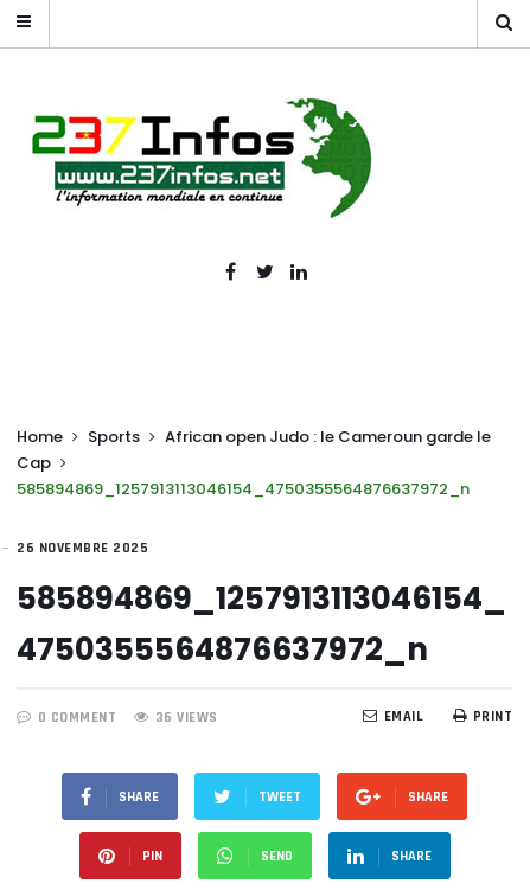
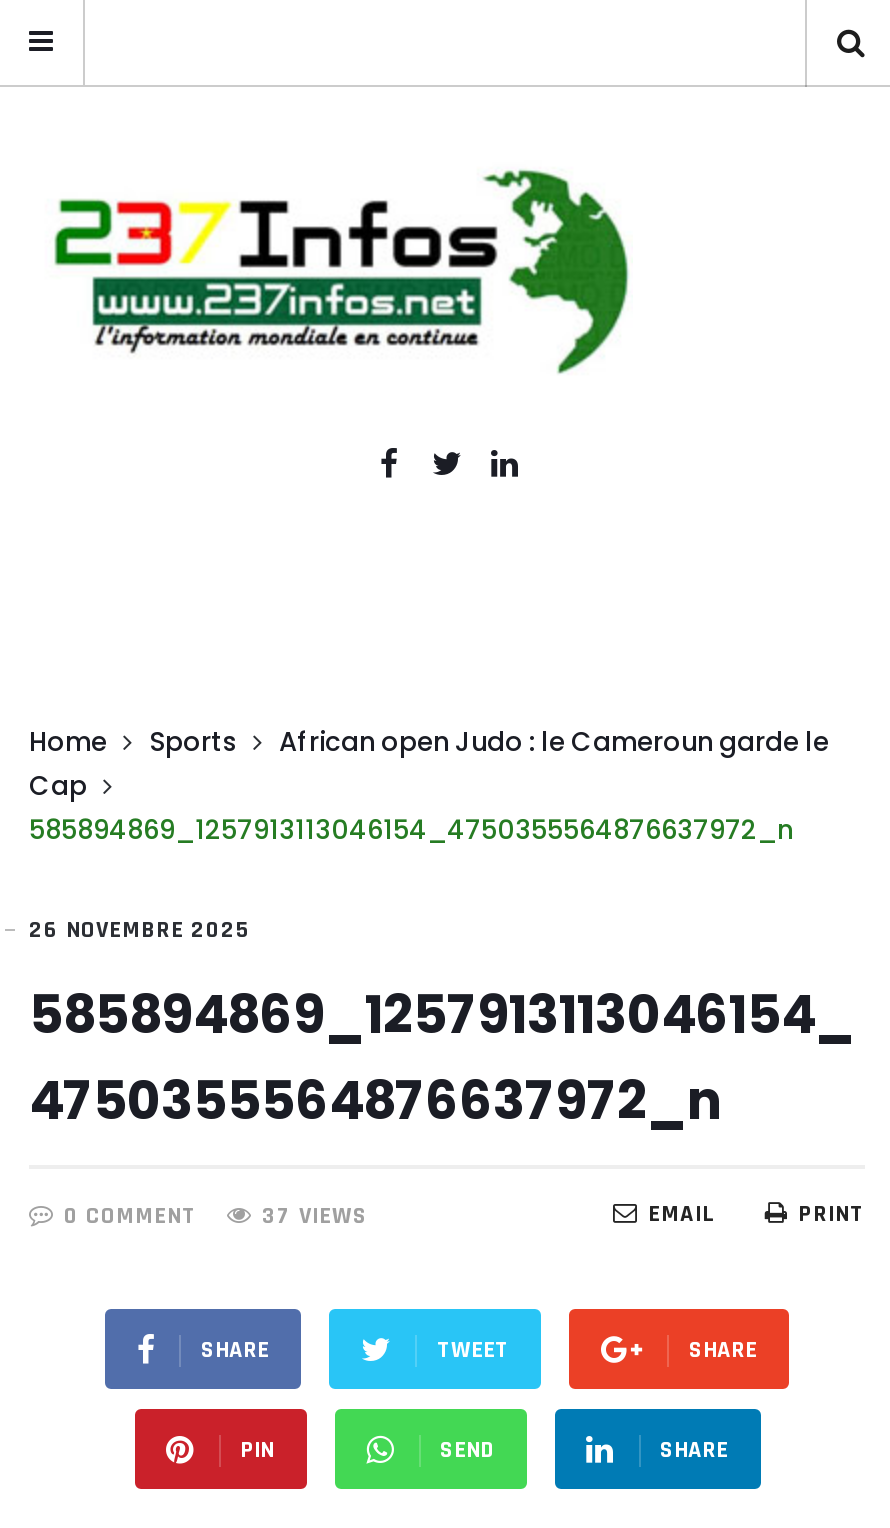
[155,709,218,726] 36 VIEWS -> [262,1201,368,1231] 37 VIEWS

